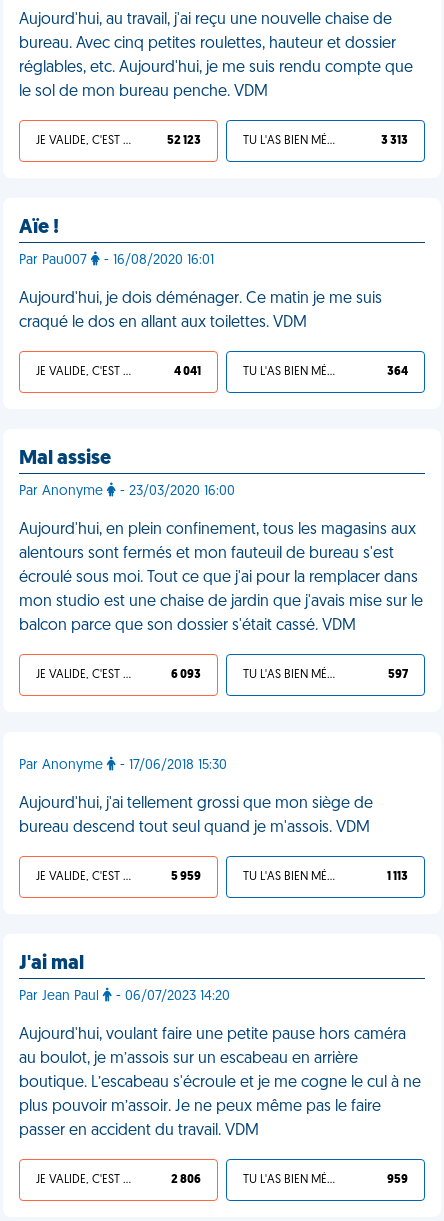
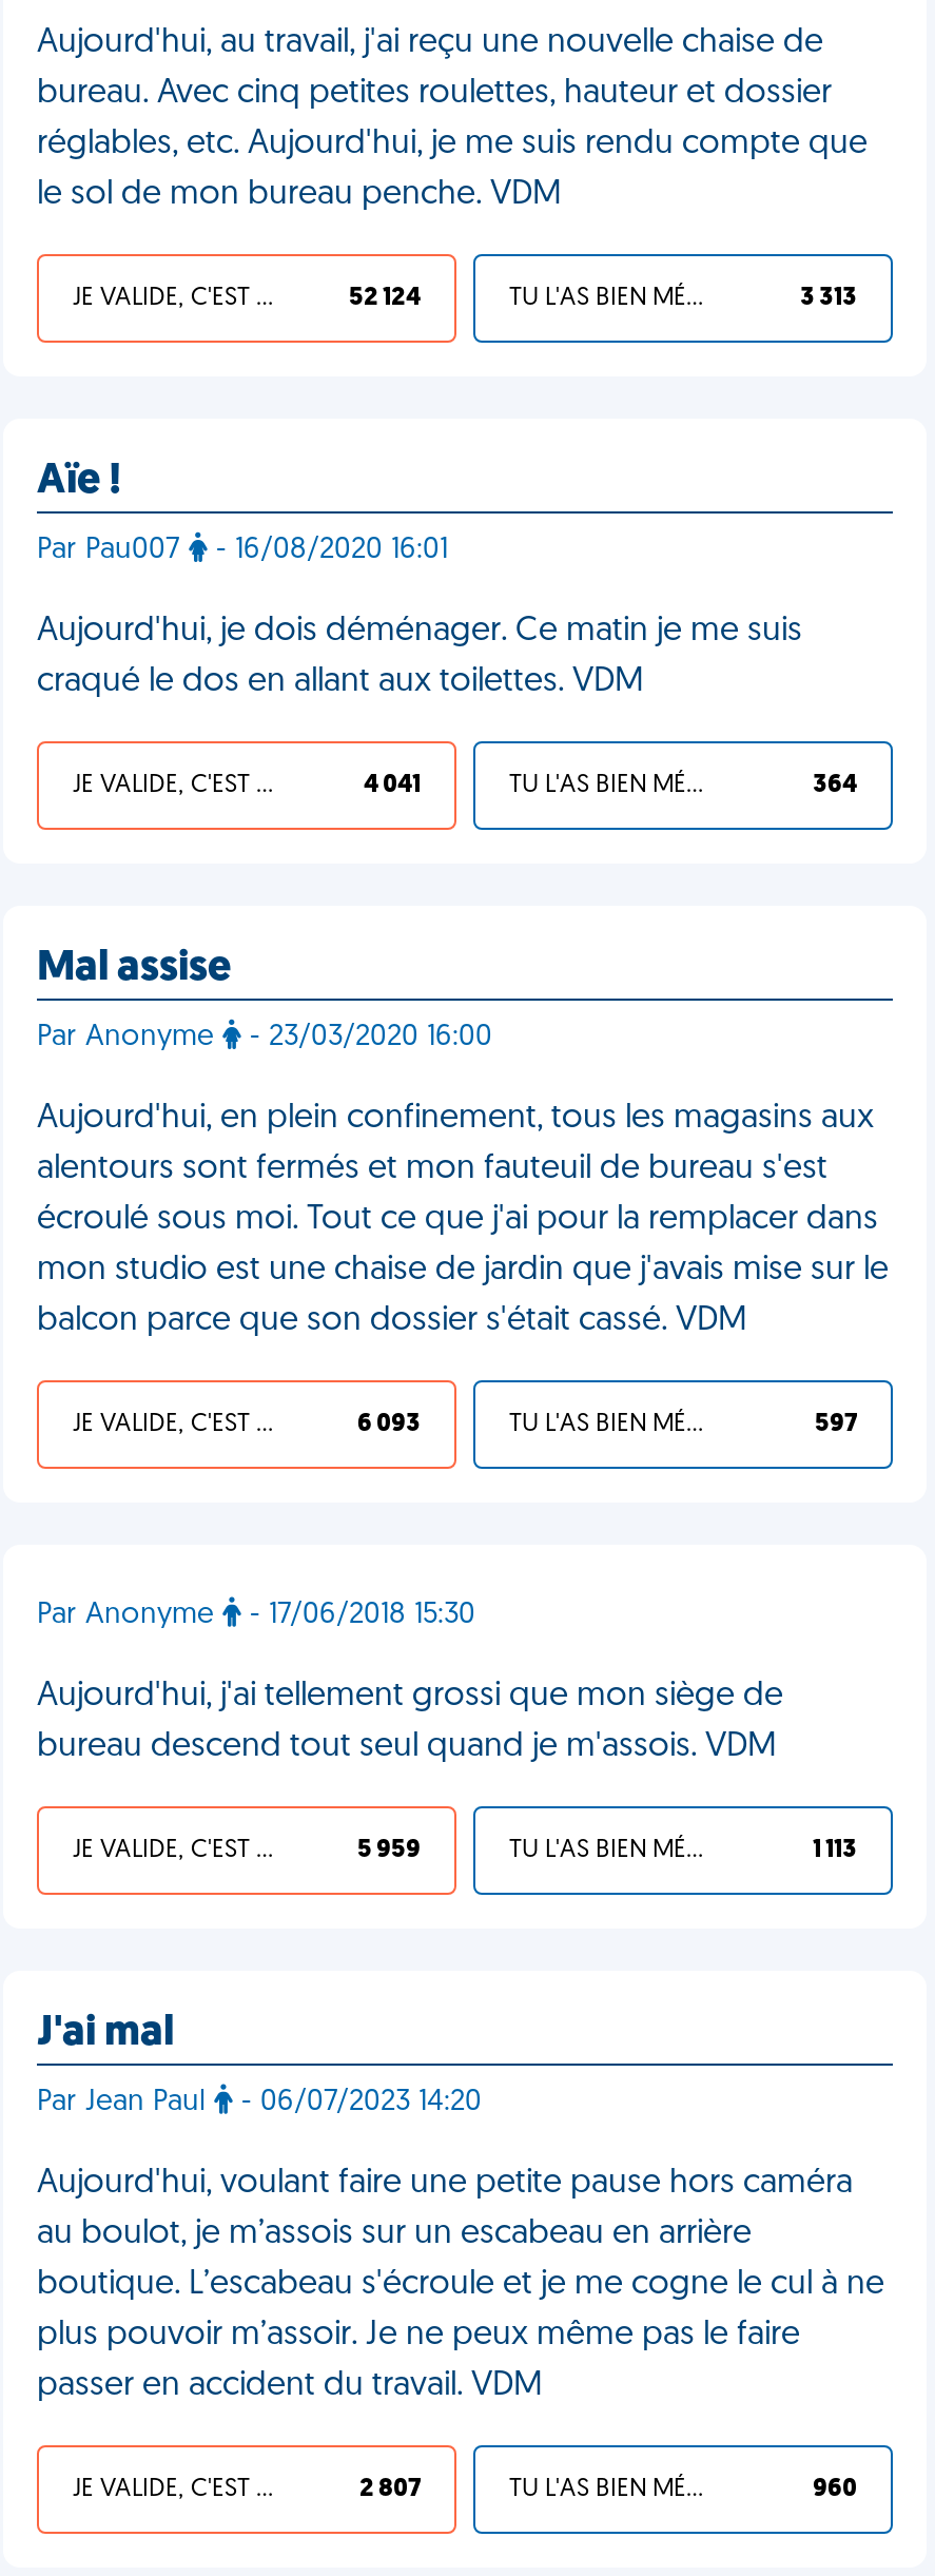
[167,135,201,147] 52 123 -> [349,286,421,311] 52 124
[171,1174,201,1186] 2 806 -> [359,2477,421,2502] 2 807
[387,1174,408,1186] 959 -> [813,2477,857,2502] 960

